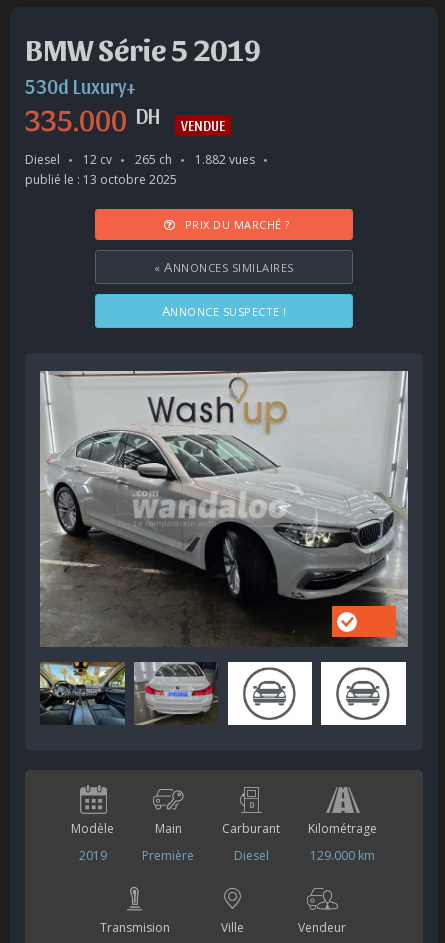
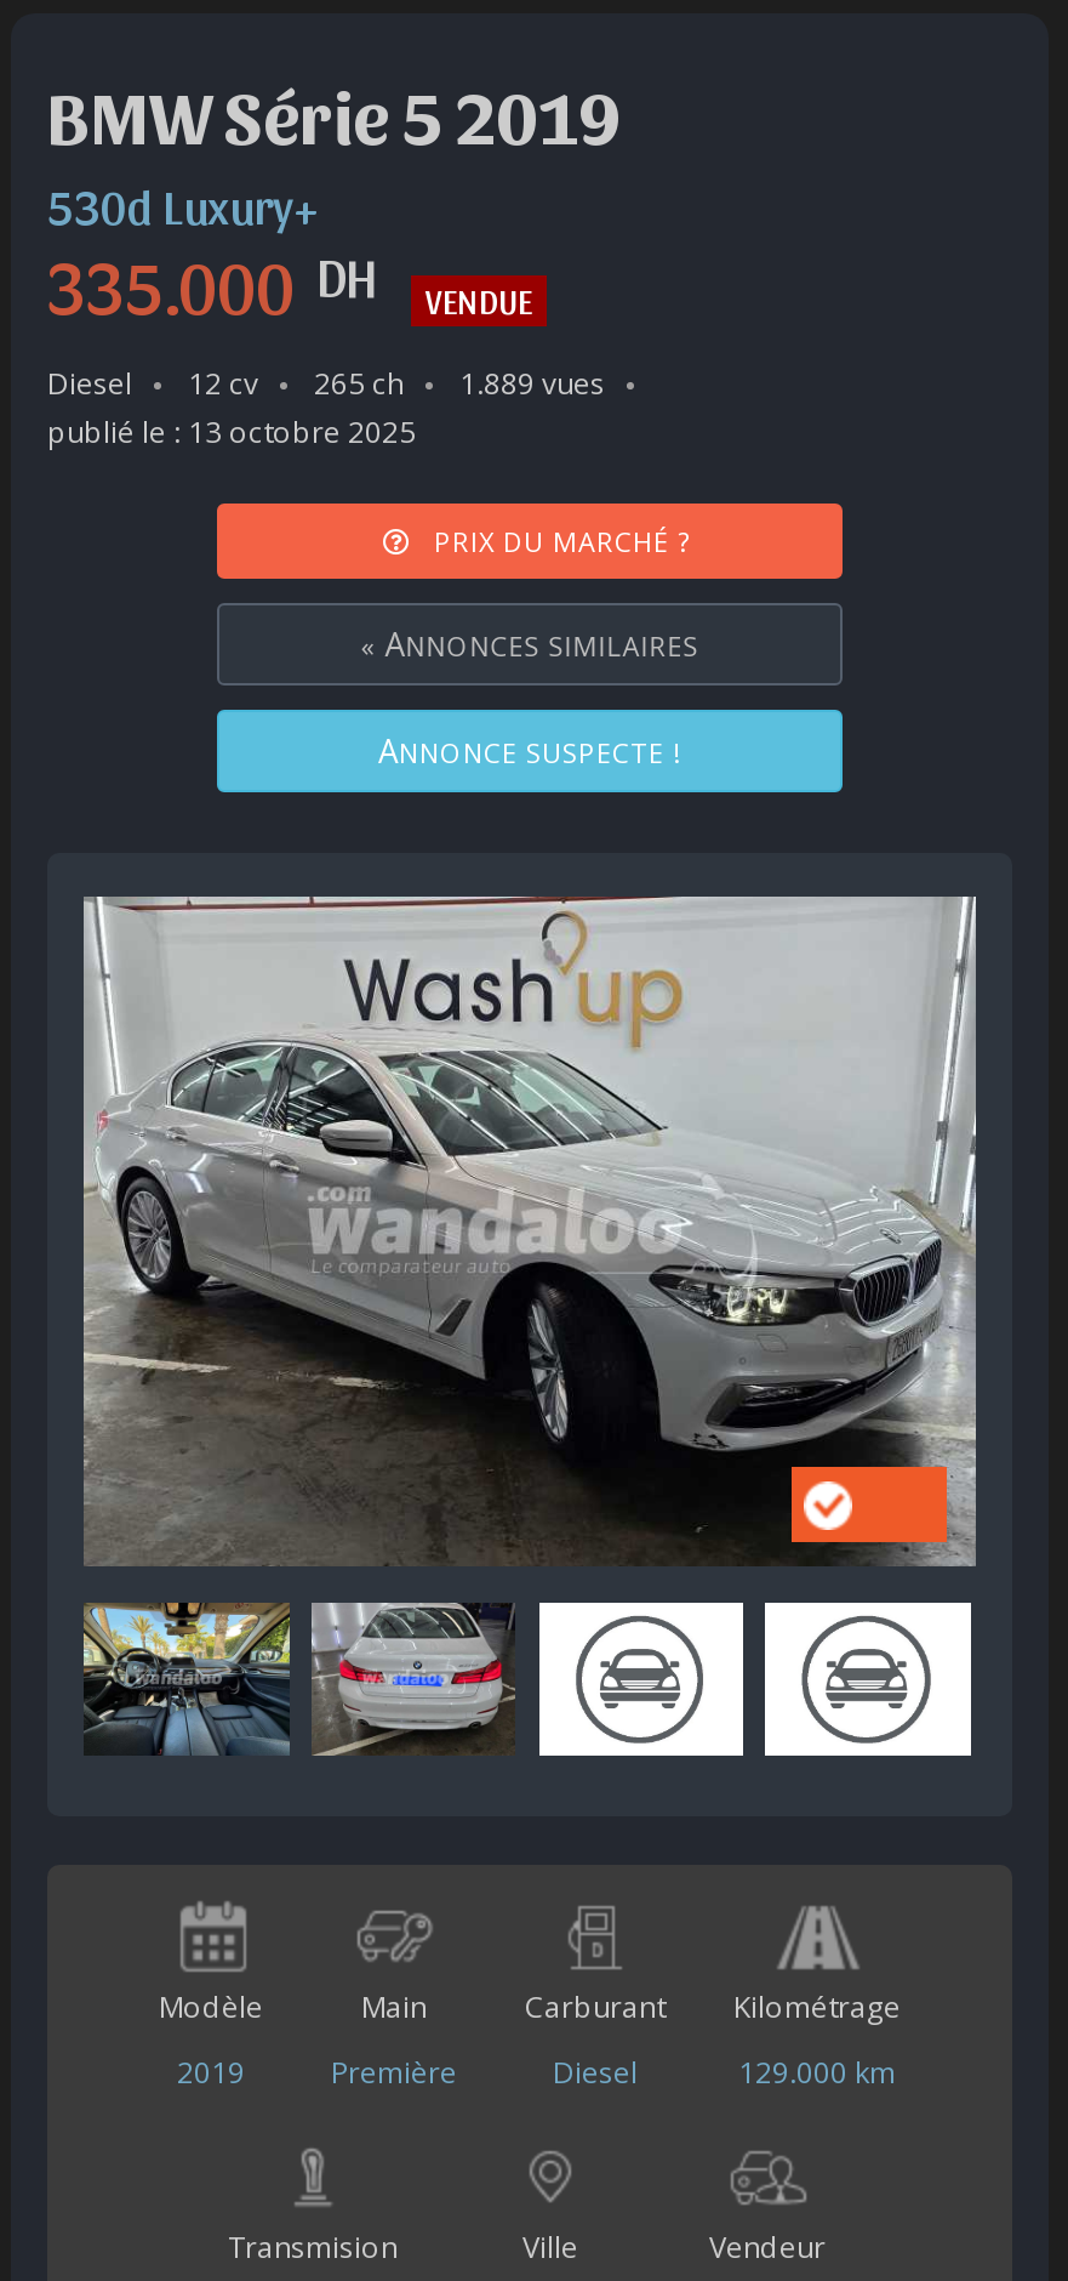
[25,151,255,168] Diesel 12 cv 265 ch 1.882 vues -> [47,363,605,404] Diesel 12 cv 265 ch 1.889 vues

